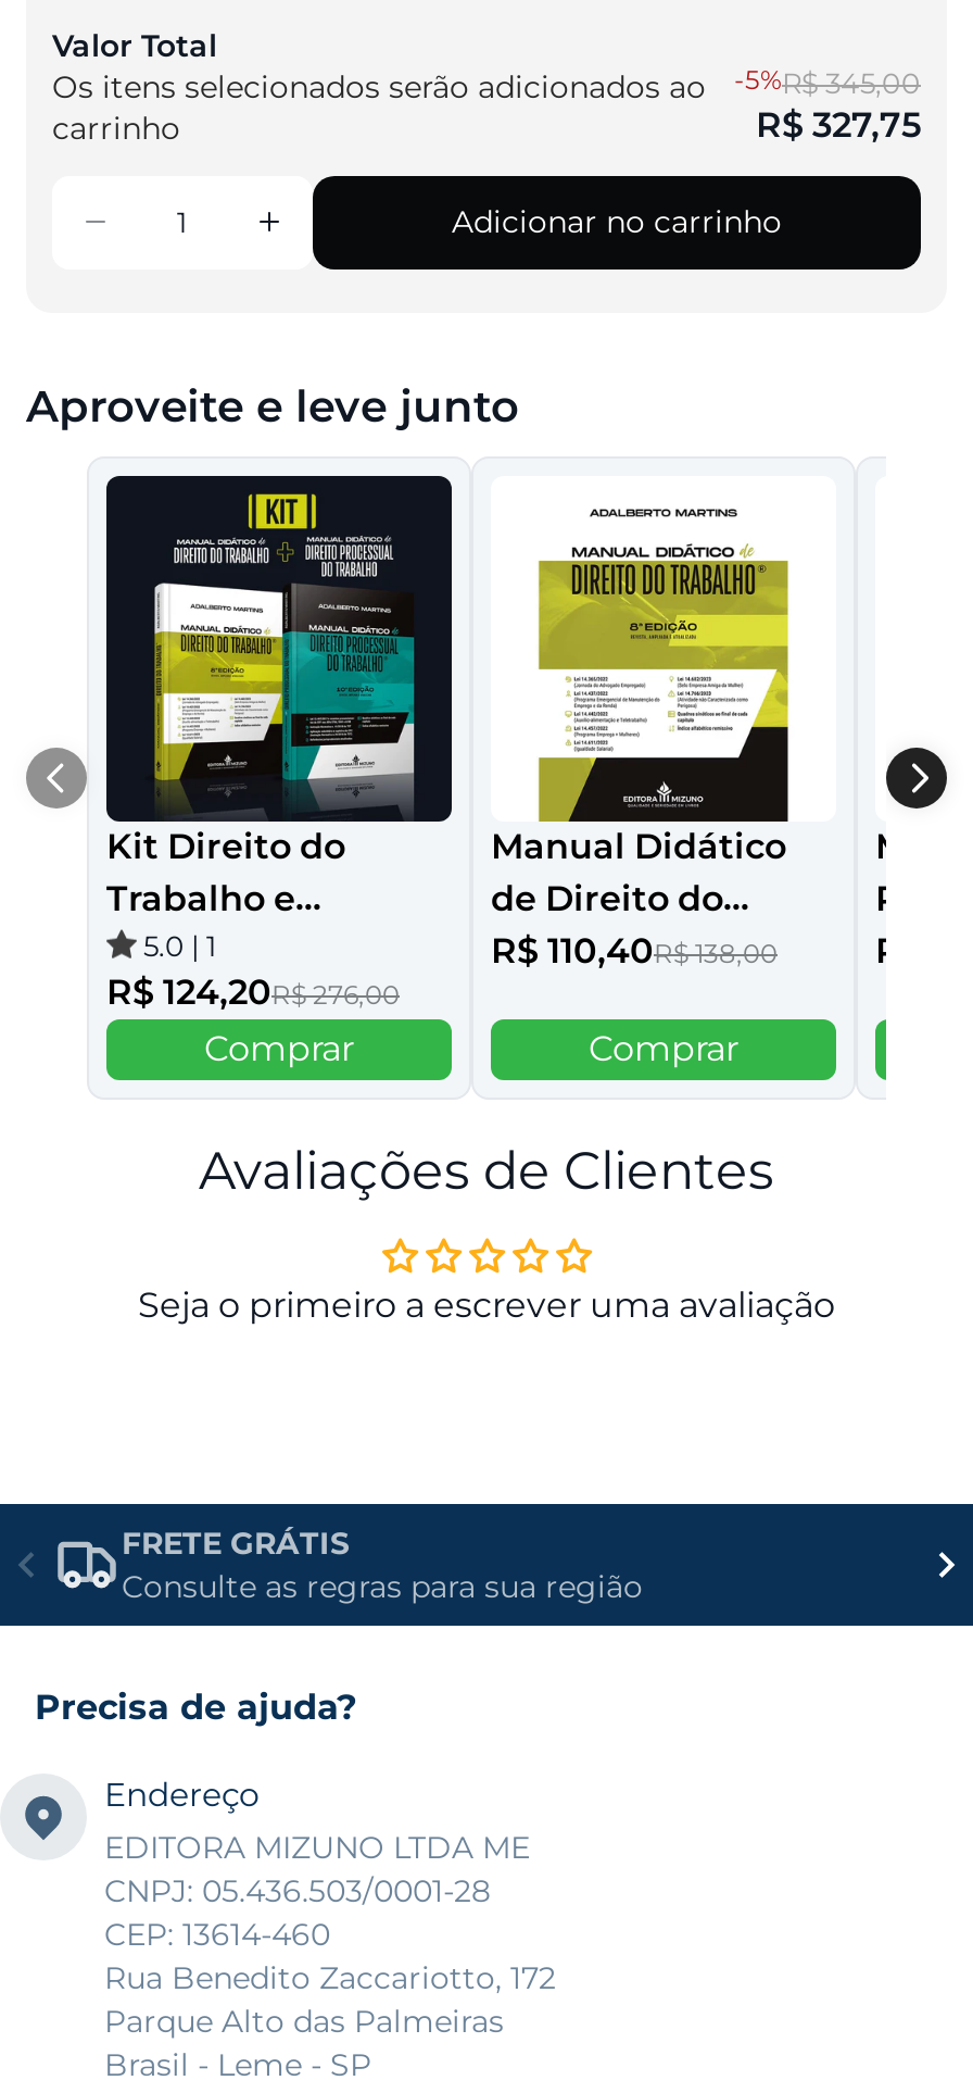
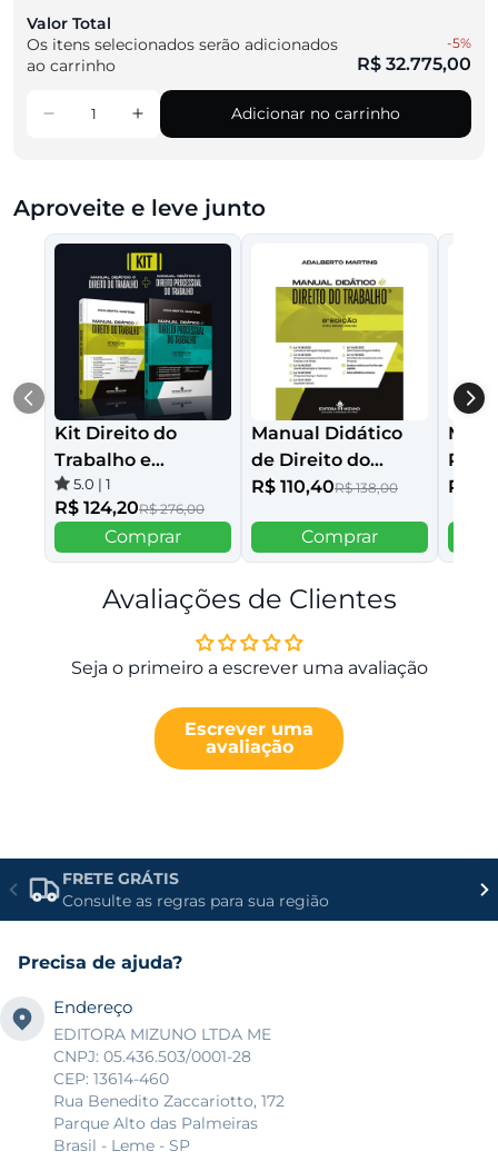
[734,62,921,145] -5%R$ 345,00 | R$ 327,75 -> [357,34,471,74] -5% | R$ 32.775,00
none -> [185,718,313,757] Escrever uma | avaliação

